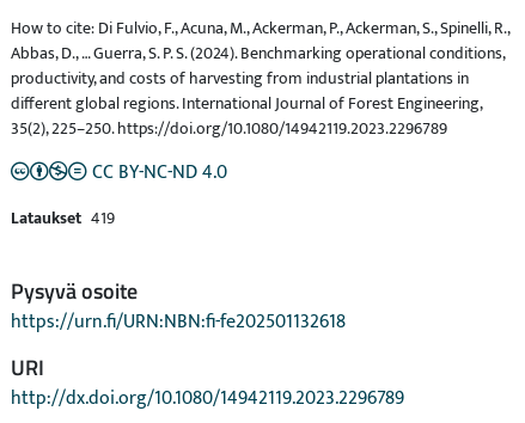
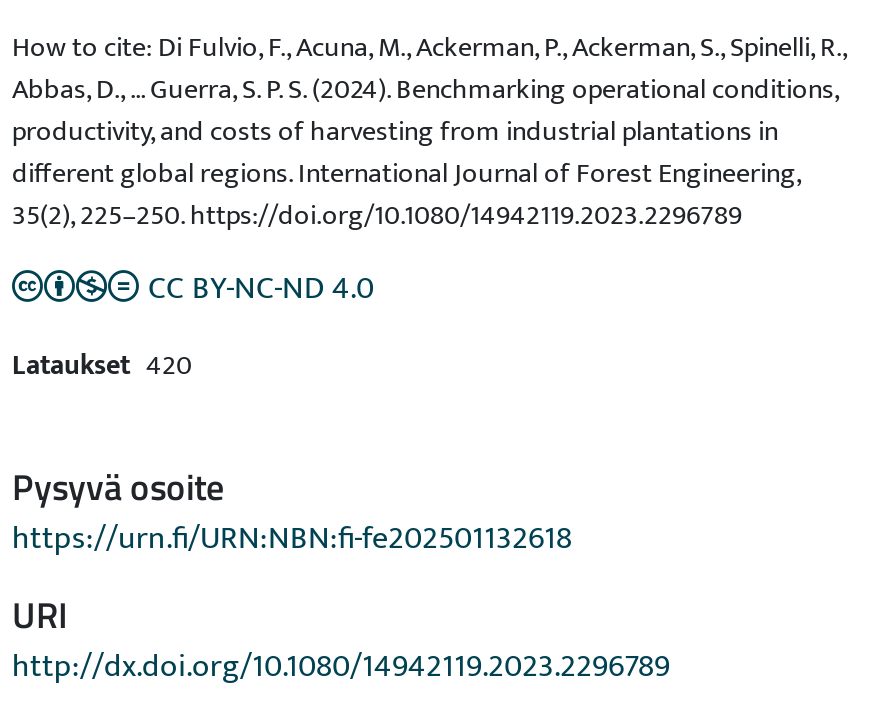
[11,205,115,232] Lataukset 419 -> [12,342,192,388] Lataukset 420

